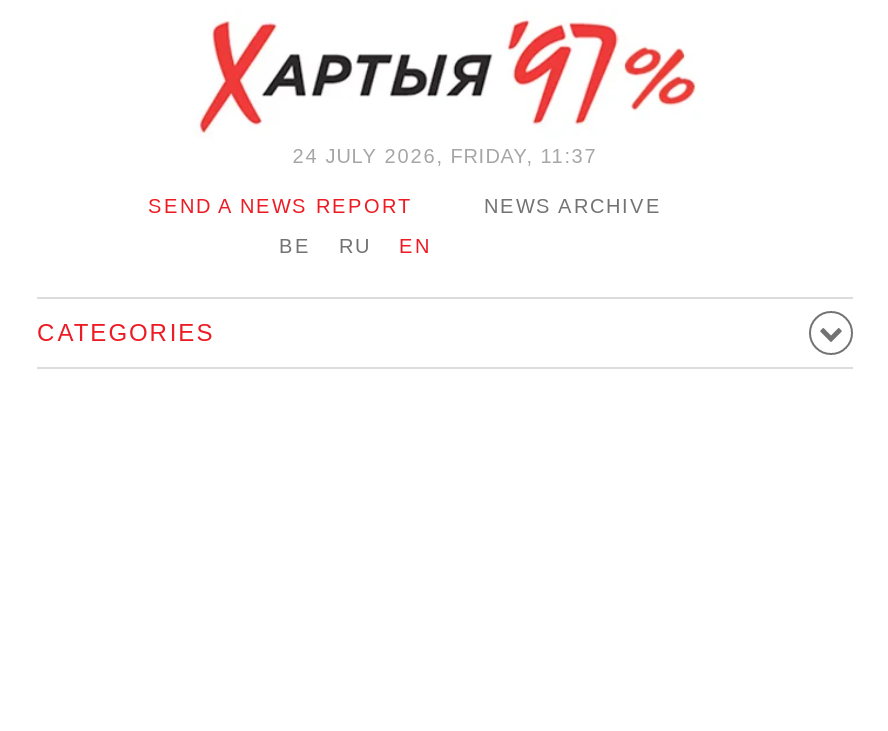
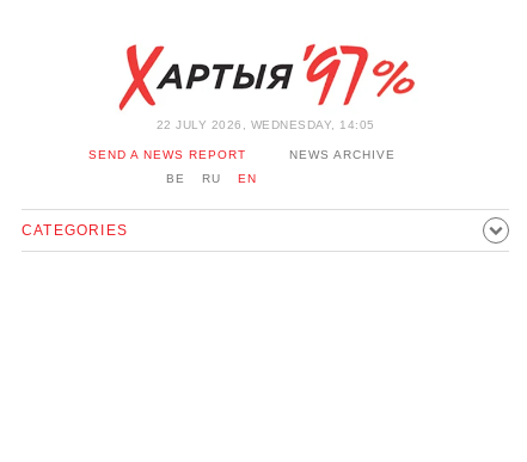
[293,145,597,167] 24 JULY 2026, FRIDAY, 11:37 -> [156,118,375,131] 22 JULY 2026, WEDNESDAY, 14:05

